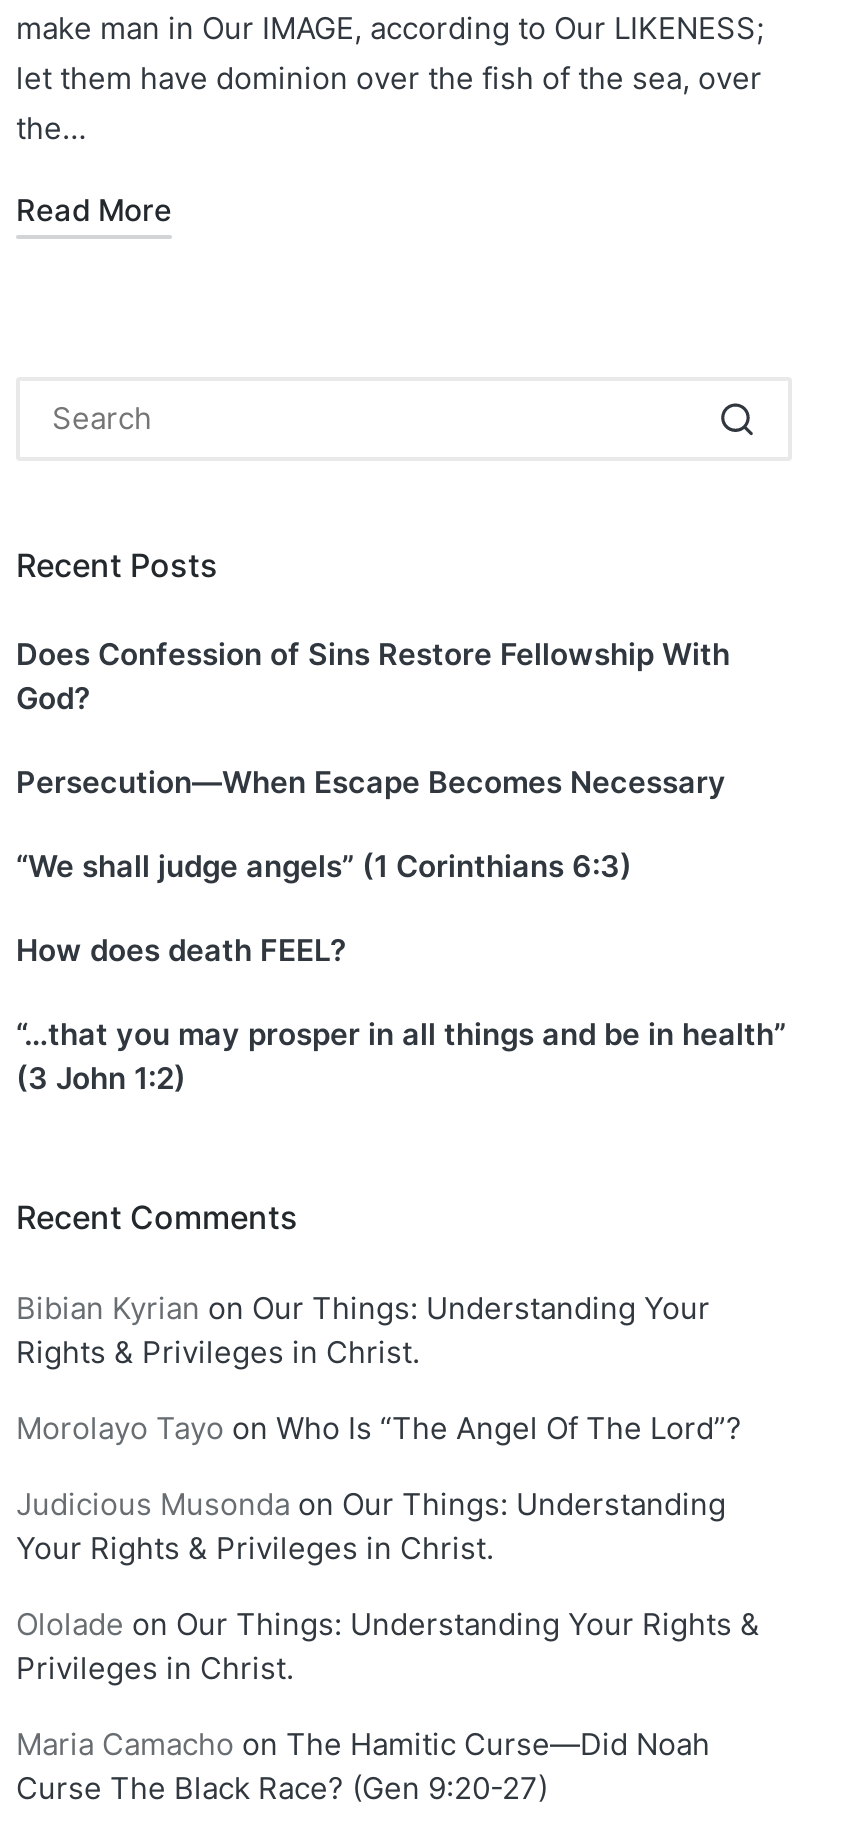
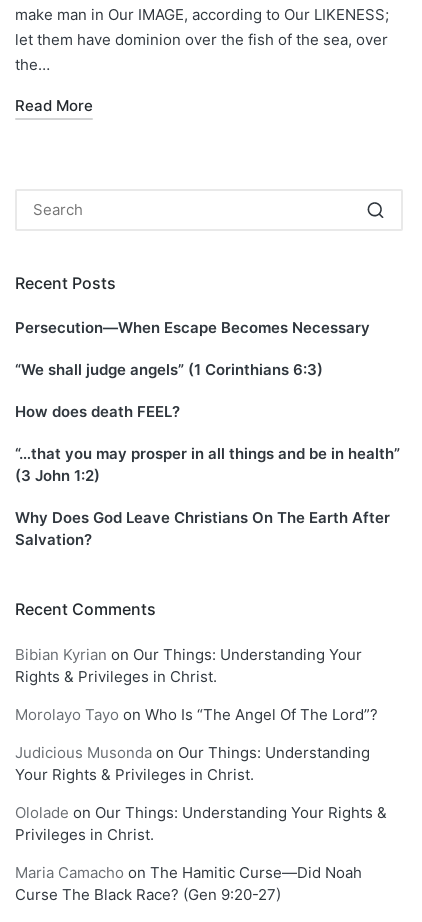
[16,636,730,718] Does Confession of Sins Restore Fellowship With | God? -> none
moved [16,764,786,1098] -> [15,318,400,485]: Persecution—When Escape Becomes Necessary | “We shall judge angels” (1 Corinthians 6:3) | How does death FEEL? | “…that you may prosper in all things and be in health” | (3 John 1:2)
none -> [15,508,390,549] Why Does God Leave Christians On The Earth After | Salvation?

